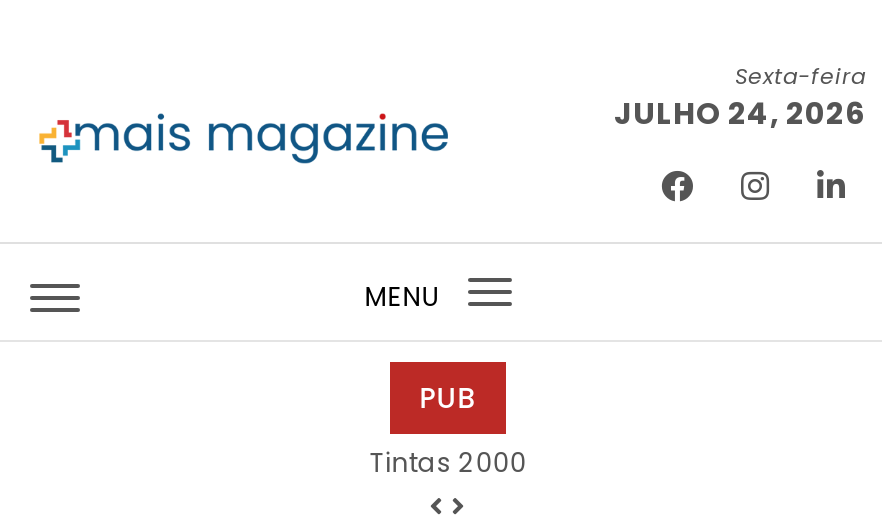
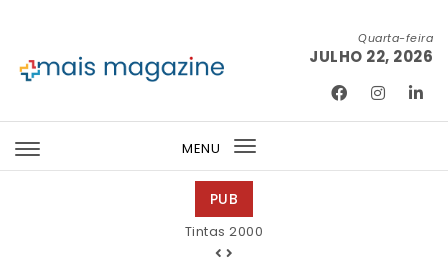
[614,60,866,134] Sexta-feira | JULHO 24, 2026 -> [309,30,433,67] Quarta-feira | JULHO 22, 2026

